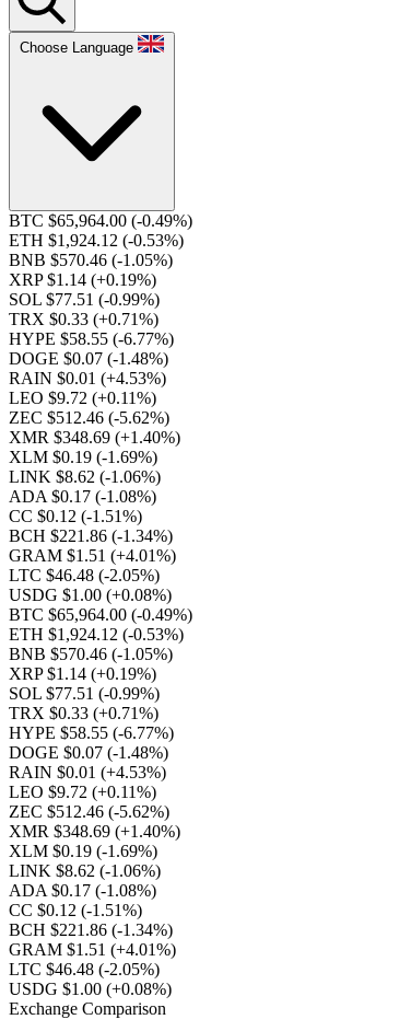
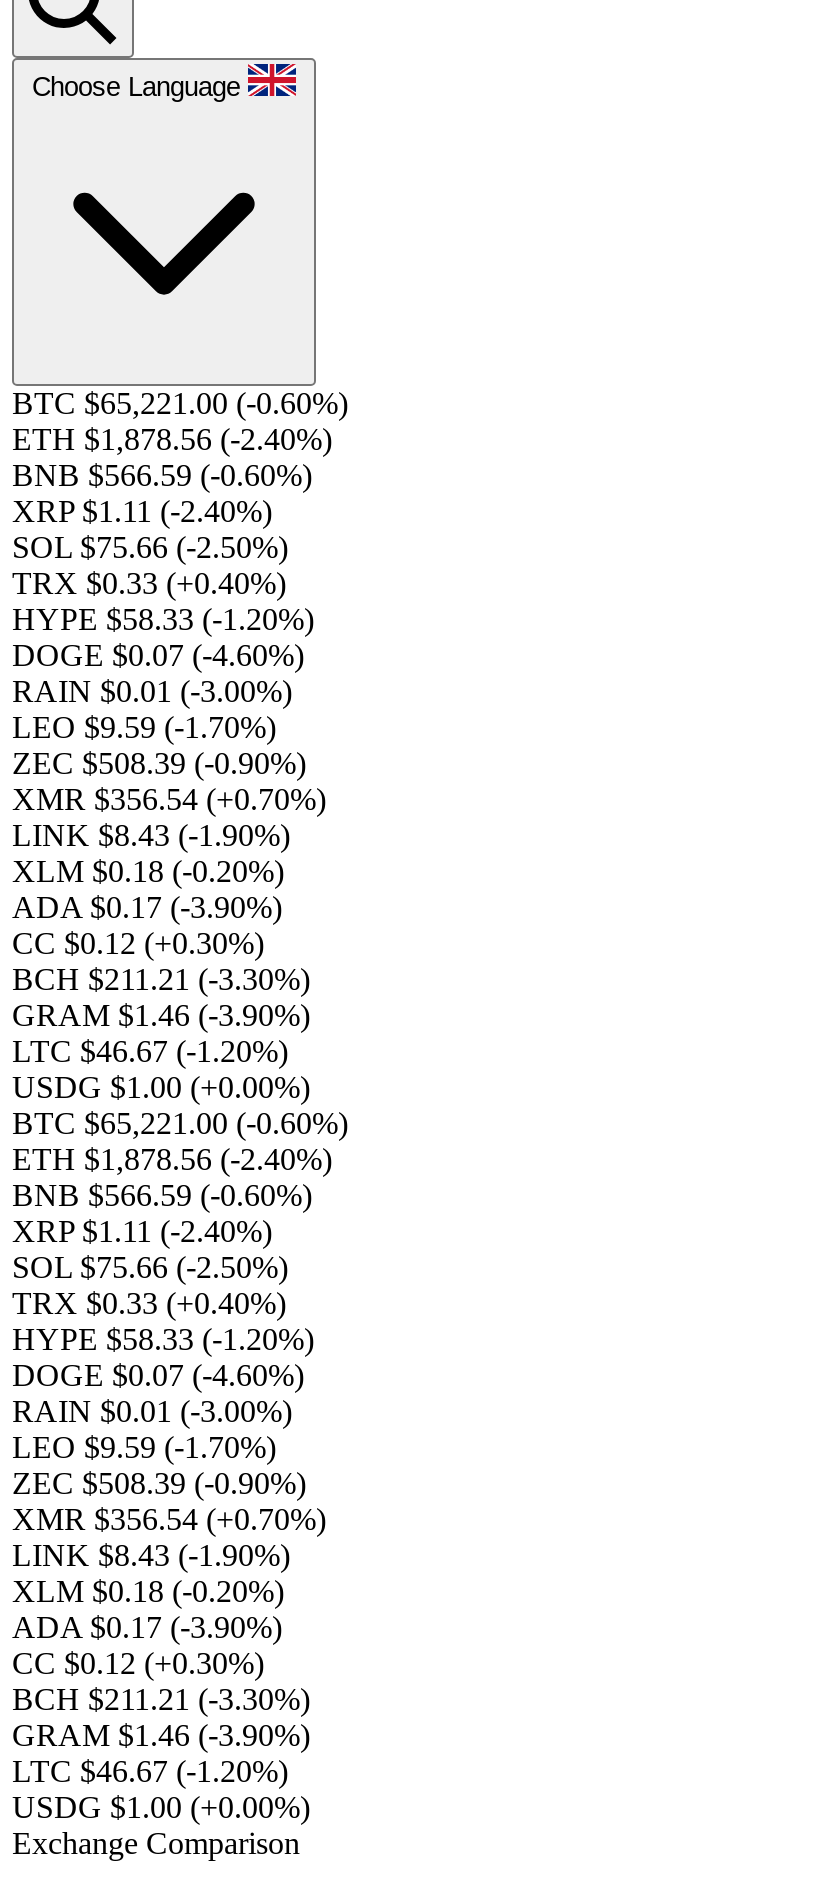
[9,211,192,998] BTC $65,964.00(-0.49%) | ETH $1,924.12 (-0.53%) | BNB $570.46 (-1.05%) | XRP $1.14 (+0.19%) | SOL $77.51 (-0.99%) | TRX $0.33 (+0.71%) | HYPE $58.55 (-6.77%) | DOGE $0.07 (-1.48%) | RAIN $0.01 (+4.53%) | LEO $9.72 (+0.11%) | ZEC $512.46 (-5.62%) | XMR $348.69(+1.40%) | XLM $0.19 (-1.69%) | LINK $8.62 (-1.06%) | ADA $0.17 (-1.08%) | CC $0.12 (-1.51%) | BCH $221.86 (-1.34%) | GRAM $1.51 (+4.01%) | LTC $46.48 (-2.05%) | USDG $1.00(+0.08%) | BTC $65,964.00 (-0.49%) | ETH $1,924.12 (-0.53%) | BNB $570.46 (-1.05%) | XRP $1.14 (+0.19%) | SOL $77.51 (-0.99%) | TRX $0.33 (+0.71%) | HYPE $58.55 (-6.77%) | DOGE $0.07 (-1.48%) | RAIN $0.01 (+4.53%) | LEO $9.72 (+0.11%) | ZEC $512.46 (-5.62%) | XMR $348.69(+1.40%) | XLM $0.19 (-1.69%) | LINK $8.62 (-1.06%) | ADA $0.17 (-1.08%) | CC $0.12 (-1.51%) | BCH $221.86 (-1.34%) | GRAM $1.51 (+4.01%) | LTC $46.48 (-2.05%) | USDG $1.00(+0.08%) -> [12,386,348,1824] BTC $65,221.00(-0.60%) | ETH $1,878.56 (-2.40%) | BNB $566.59 (-0.60%) | XRP $1.11 (-2.40%) | SOL $75.66 (-2.50%) | TRX $0.33 (+0.40%) | HYPE $58.33 (-1.20%) | DOGE $0.07 (-4.60%) | RAIN $0.01 (-3.00%) | LEO $9.59 (-1.70%) | ZEC $508.39 (-0.90%) | XMR $356.54(+0.70%) | LINK $8.43 (-1.90%) | XLM $0.18 (-0.20%) | ADA $0.17 (-3.90%) | CC $0.12 (+0.30%) | BCH $211.21 (-3.30%) | GRAM $1.46 (-3.90%) | LTC $46.67 (-1.20%) | USDG $1.00(+0.00%) | BTC $65,221.00 (-0.60%) | ETH $1,878.56 (-2.40%) | BNB $566.59 (-0.60%) | XRP $1.11 (-2.40%) | SOL $75.66 (-2.50%) | TRX $0.33 (+0.40%) | HYPE $58.33 (-1.20%) | DOGE $0.07 (-4.60%) | RAIN $0.01 (-3.00%) | LEO $9.59 (-1.70%) | ZEC $508.39 (-0.90%) | XMR $356.54(+0.70%) | LINK $8.43 (-1.90%) | XLM $0.18 (-0.20%) | ADA $0.17 (-3.90%) | CC $0.12 (+0.30%) | BCH $211.21 (-3.30%) | GRAM $1.46 (-3.90%) | LTC $46.67 (-1.20%) | USDG $1.00(+0.00%)

